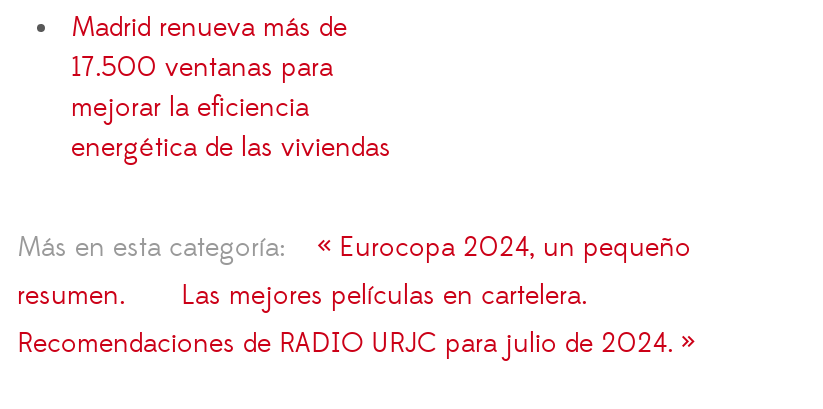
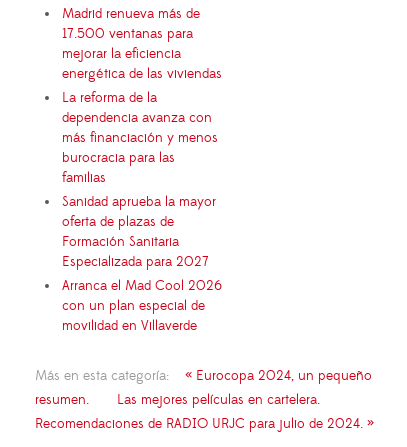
none -> [62,89,222,335] La reforma de la | dependencia avanza con | más financiación y menos | burocracia para las | familias | Sanidad aprueba la mayor | oferta de plazas de | Formación Sanitaria | Especializada para 2027 | Arranca el Mad Cool 2026 | con un plan especial de | movilidad en Villaverde

